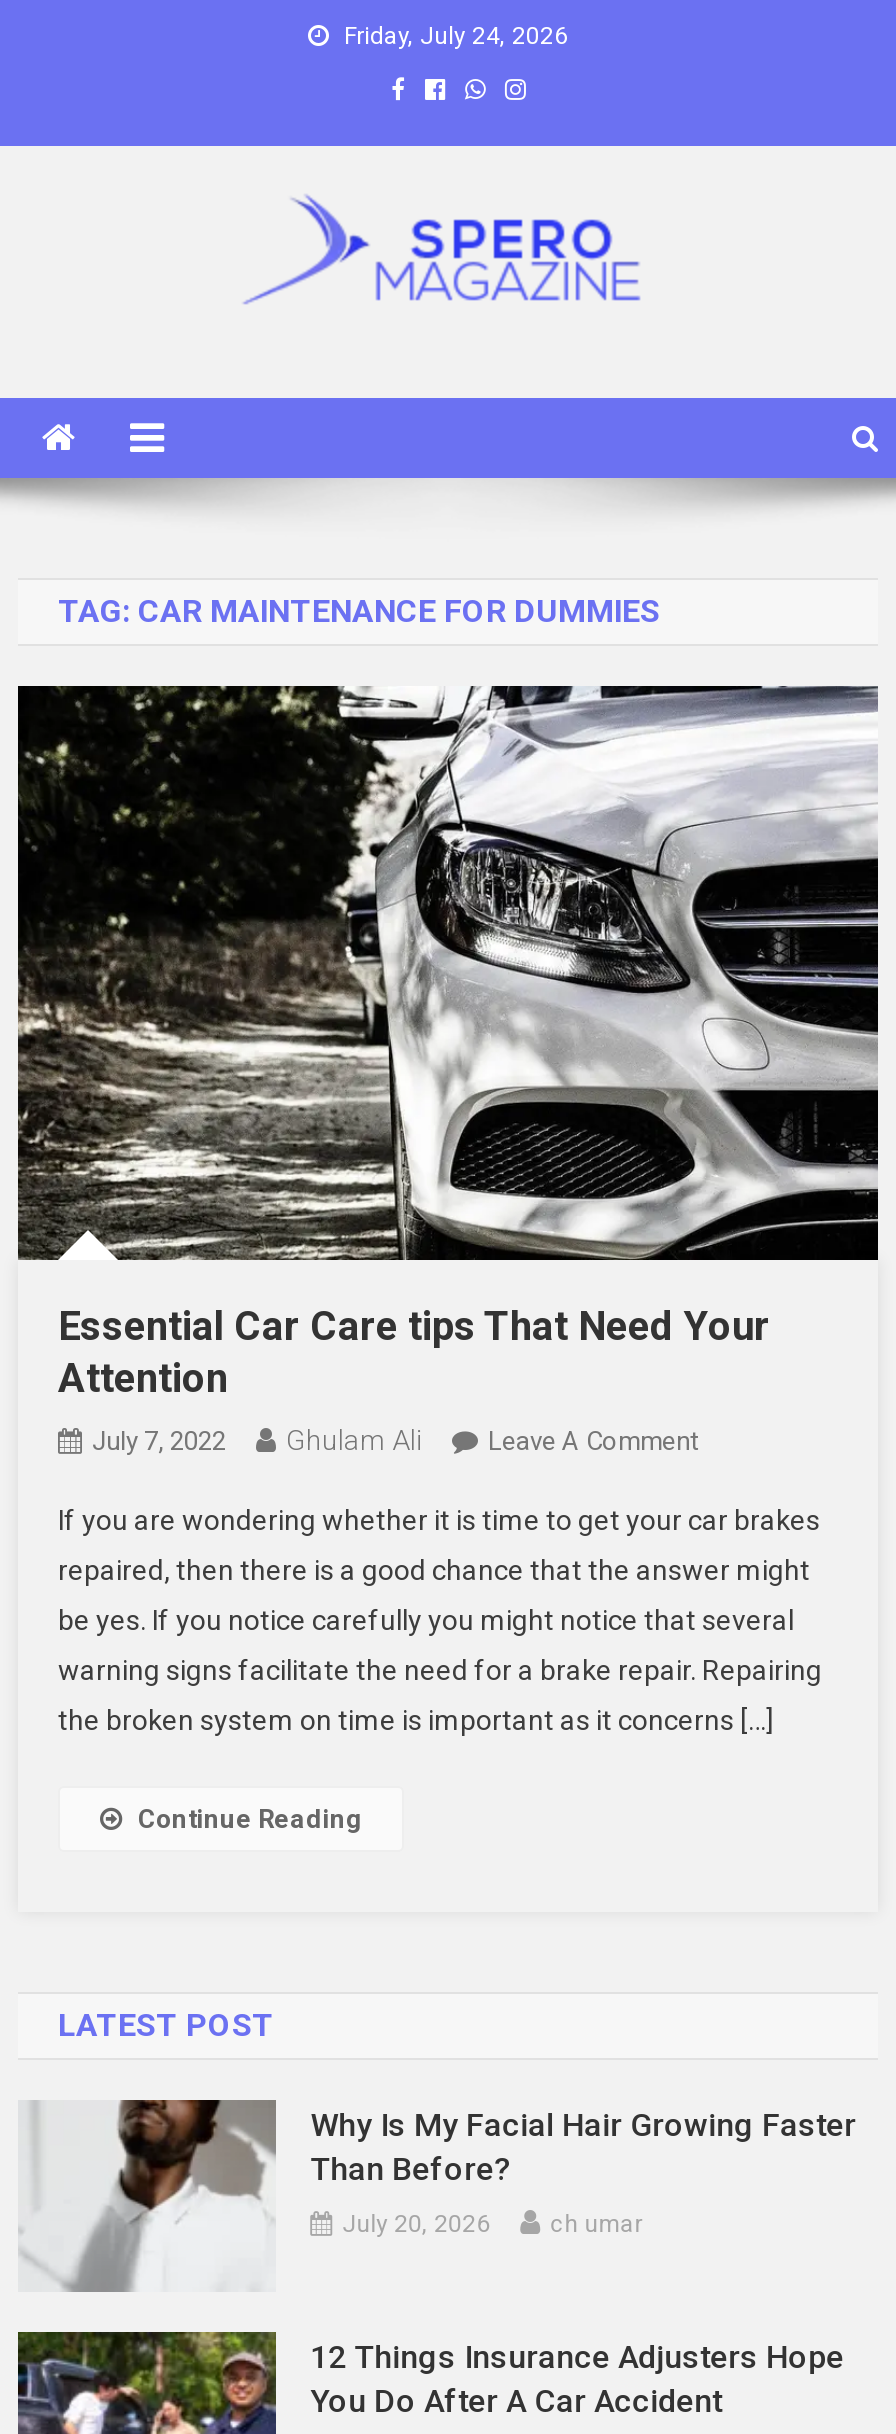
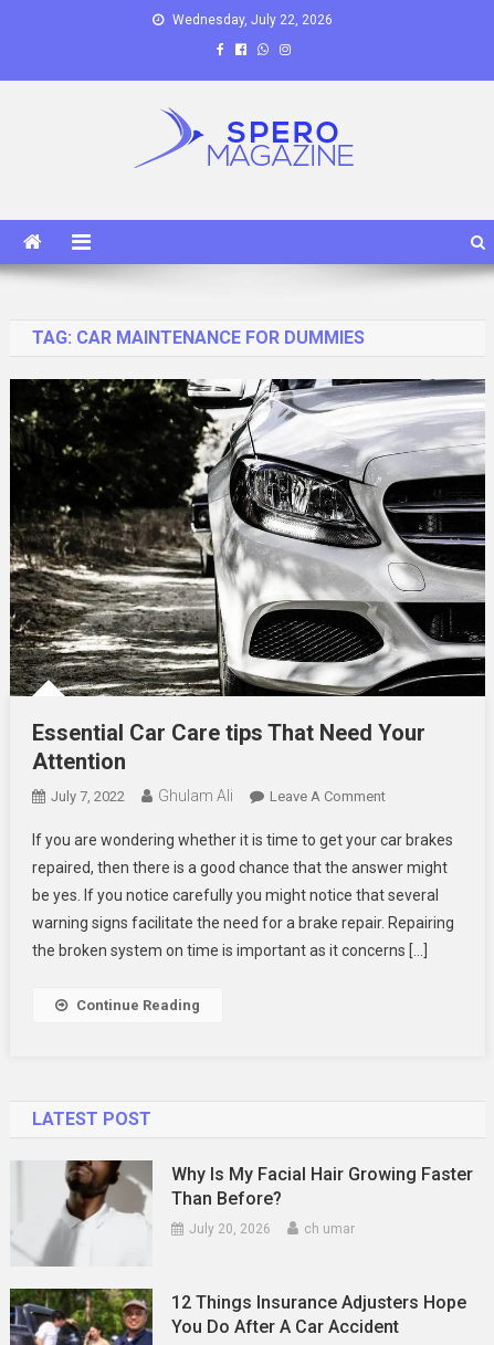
[344,22,568,50] Friday, July 24, 2026 -> [172,12,332,28] Wednesday, July 22, 2026

